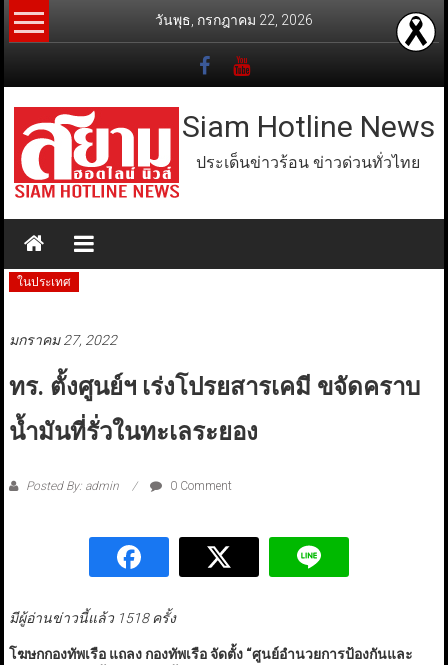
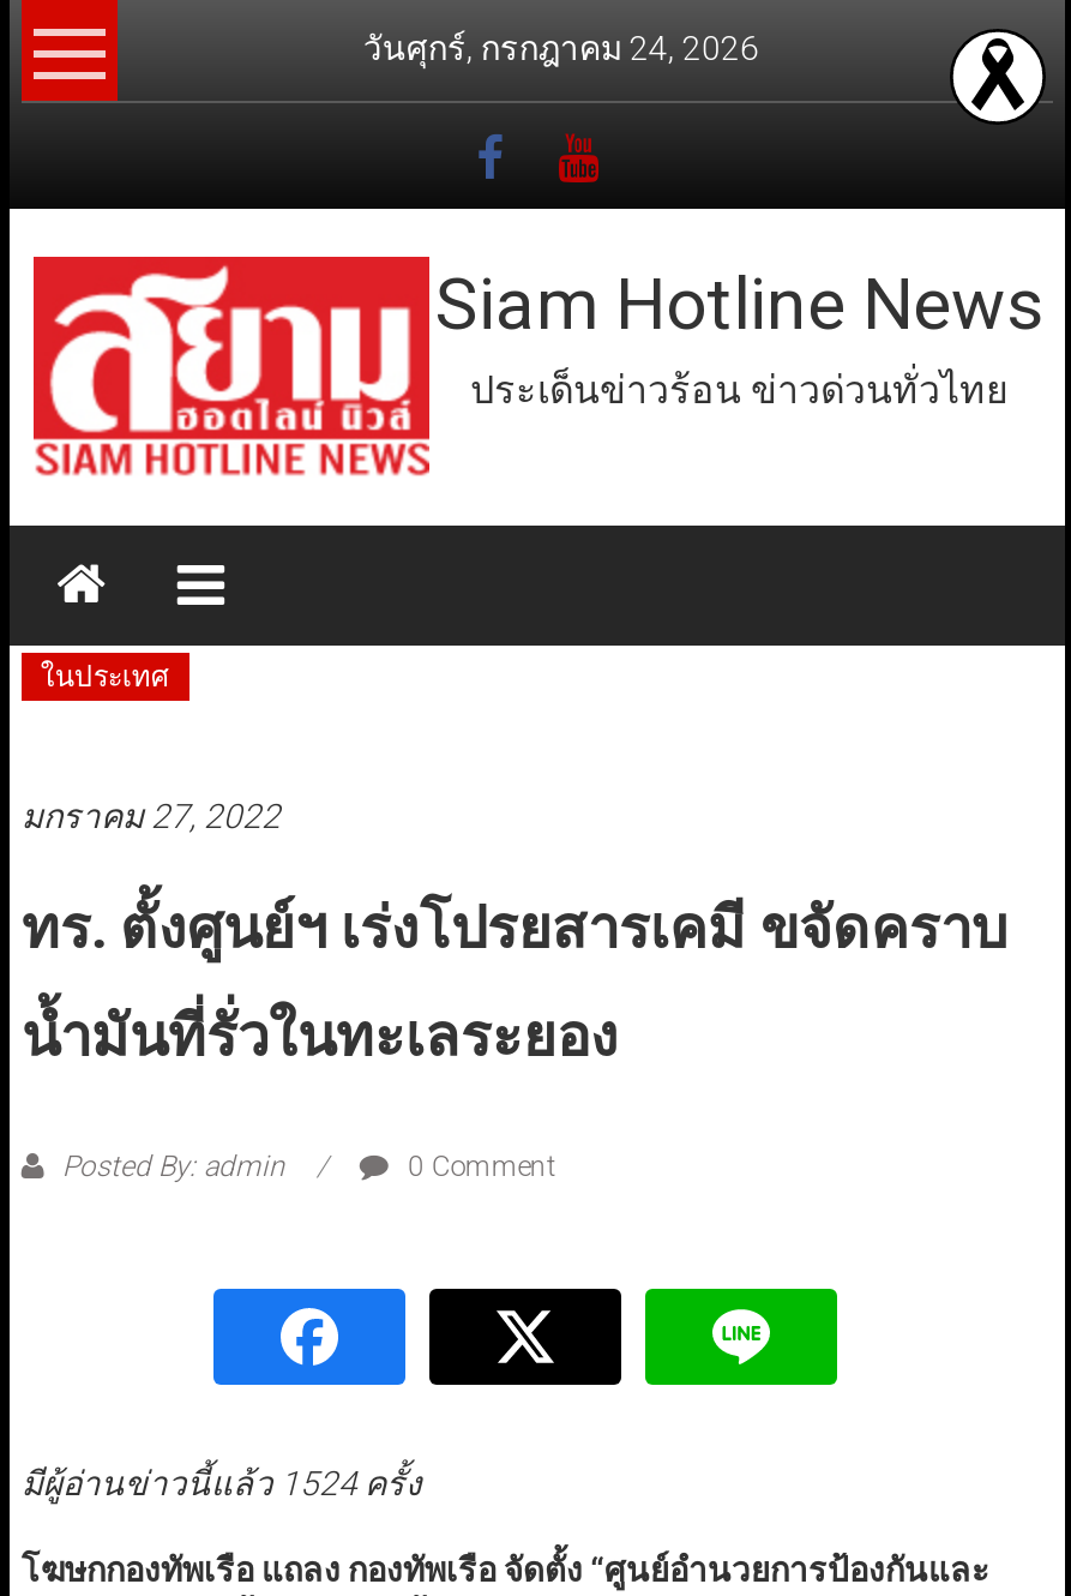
[155,12,313,28] วันพุธ, กรกฎาคม 22, 2026 -> [363,29,759,67] วันศุกร์, กรกฎาคม 24, 2026
[9,610,176,626] มีผู้อ่านข่าวนี้แล้ว 1518 ครั้ง -> [21,1465,422,1503] มีผู้อ่านข่าวนี้แล้ว 1524 ครั้ง

